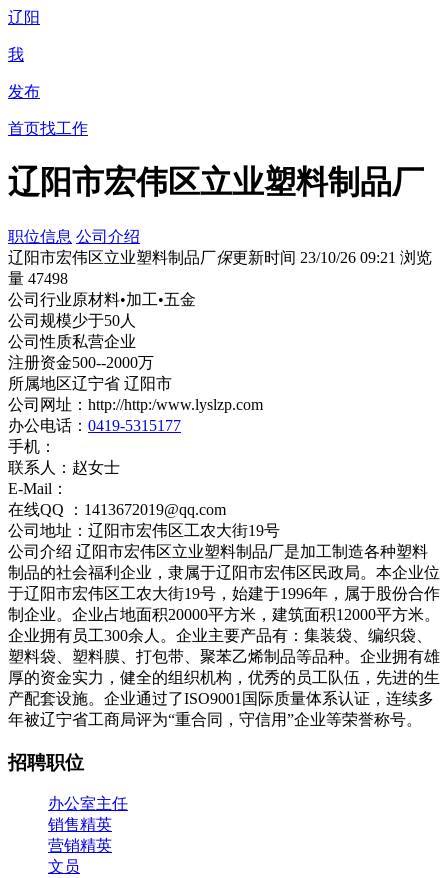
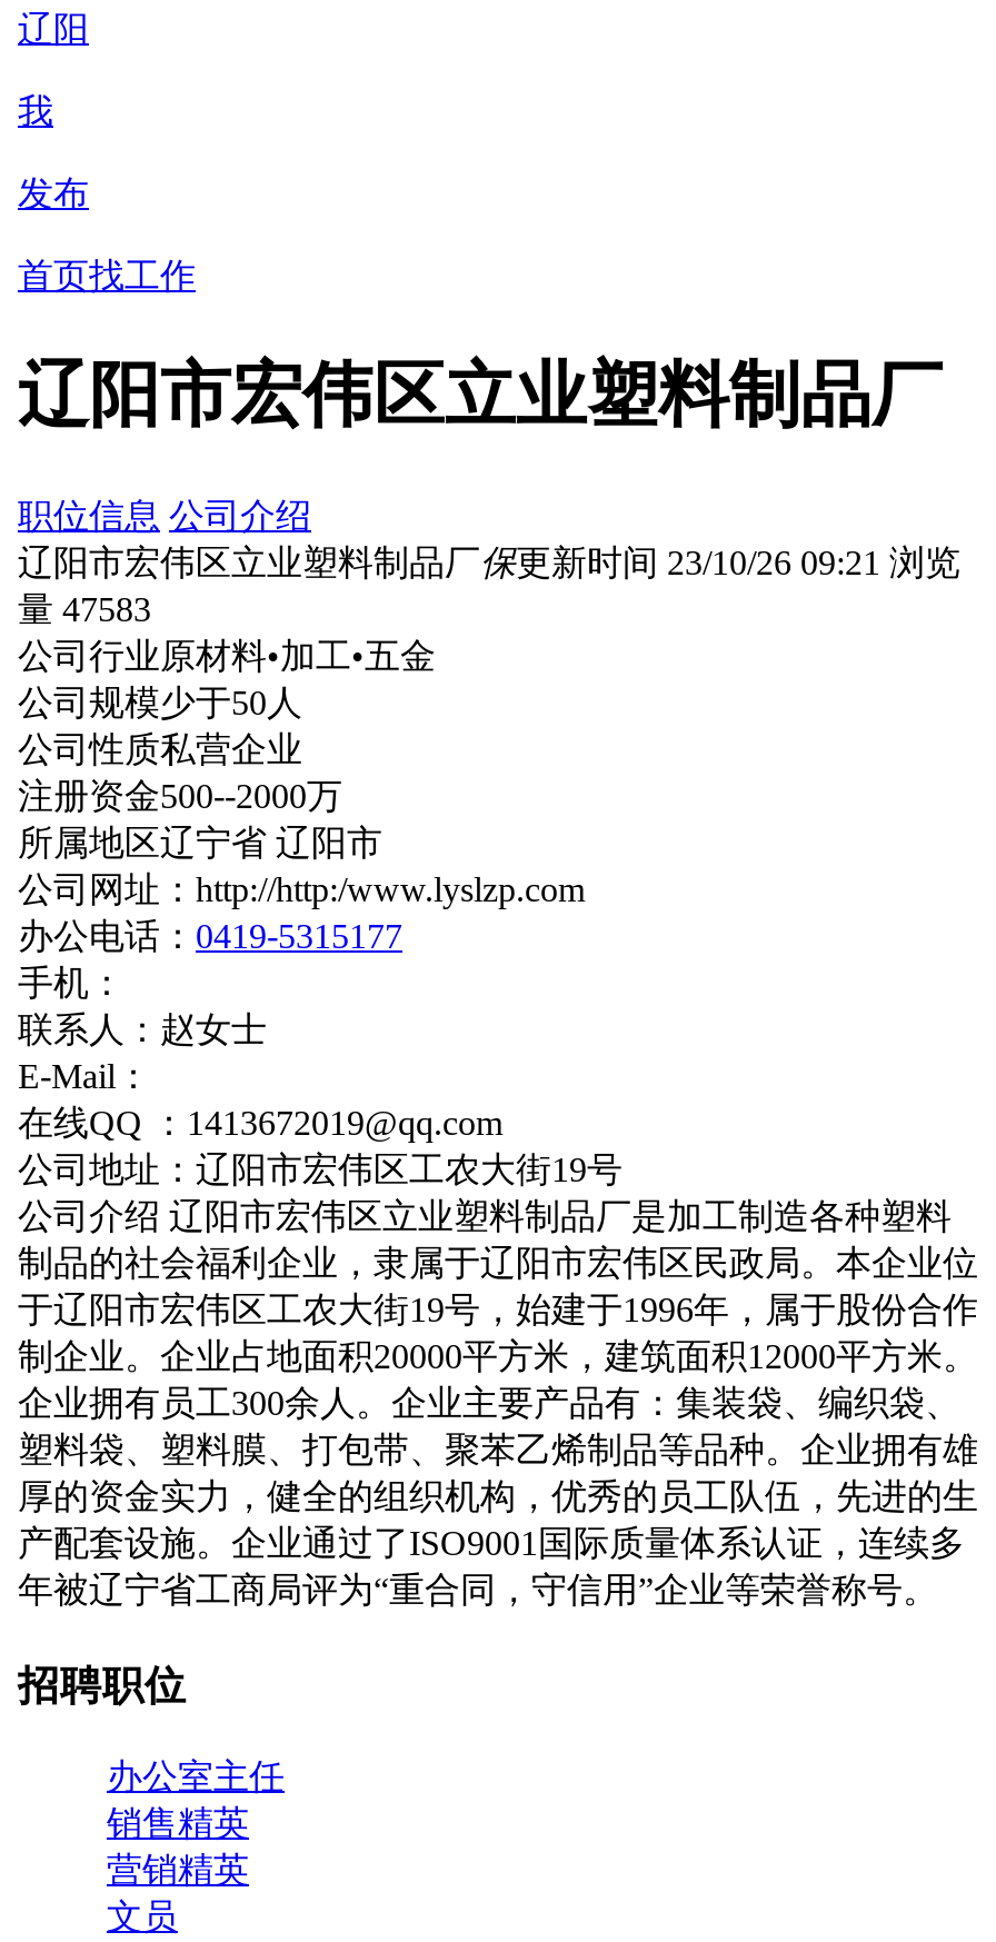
[8,270,68,287] 量 47498 -> [18,590,151,628] 量 47583

